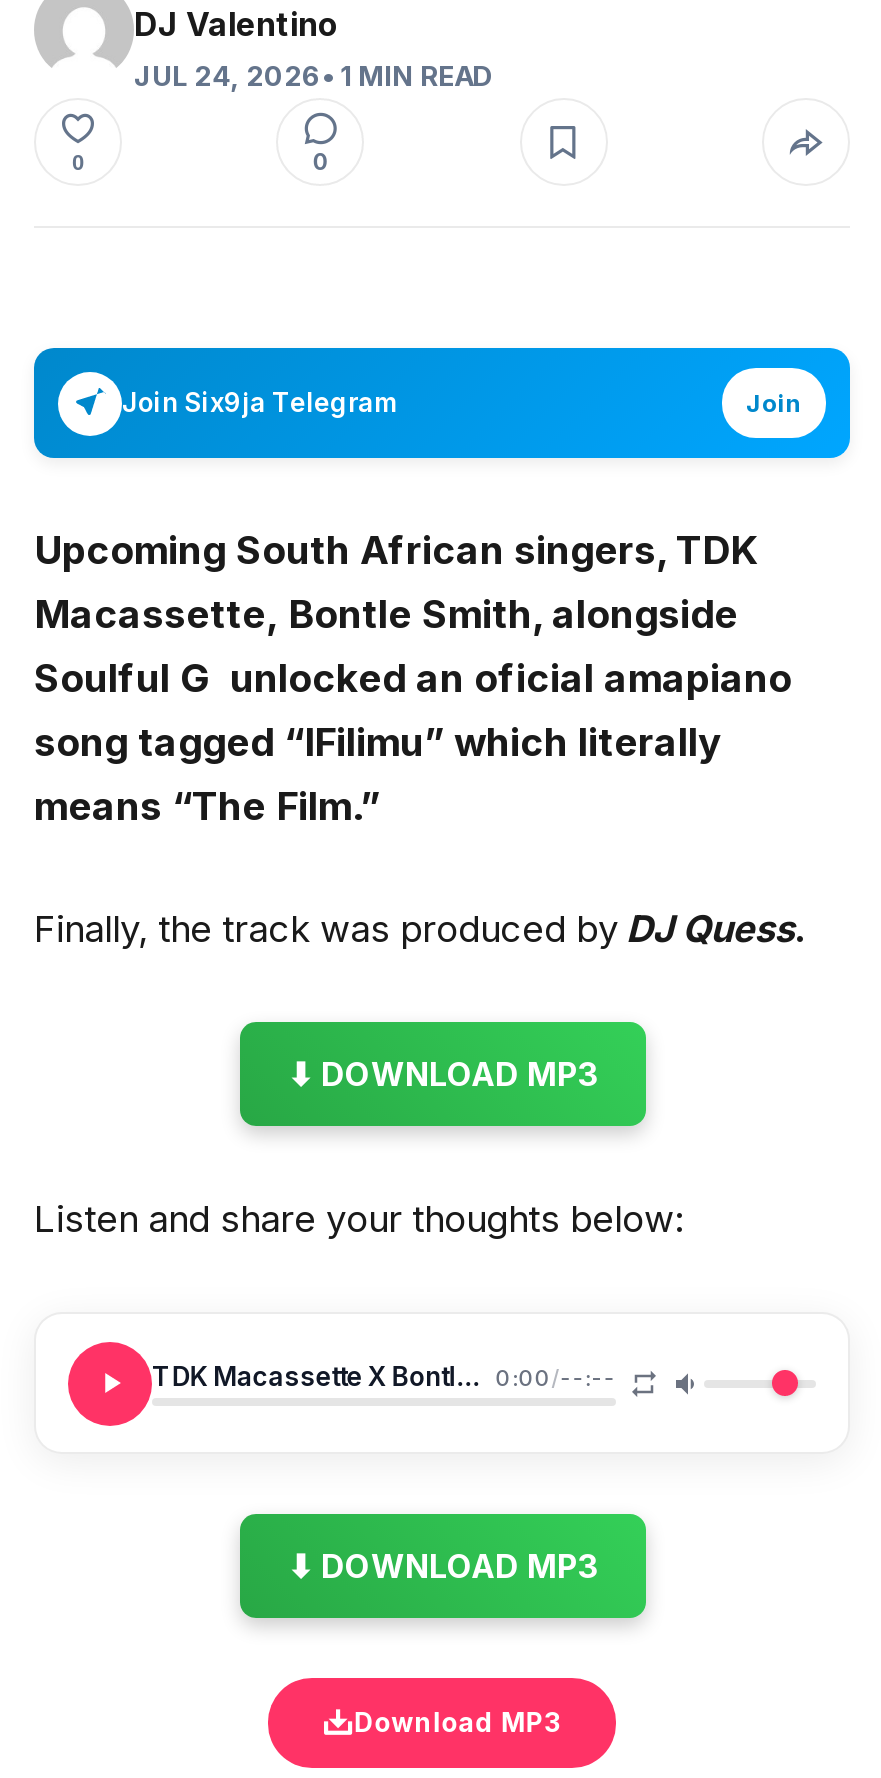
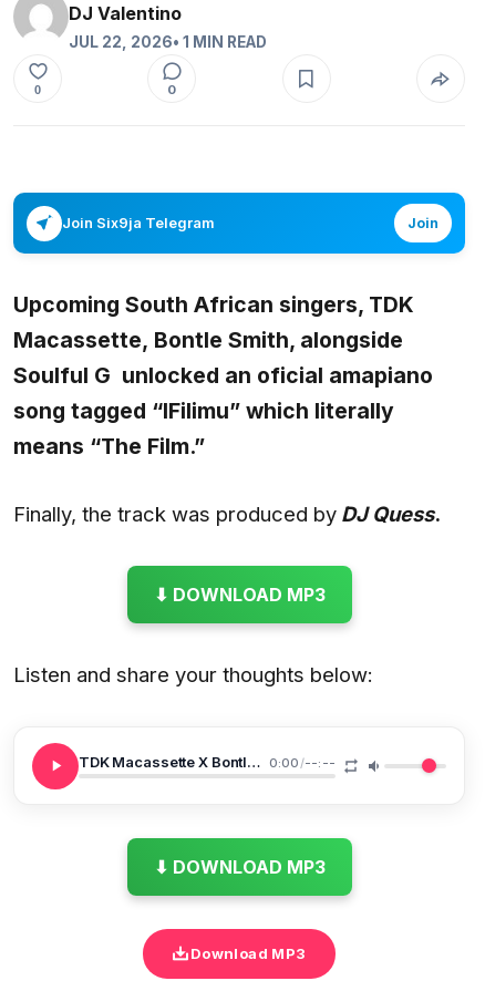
[134,60,492,92] JUL 24, 2026 • 1 MIN READ -> [69,33,267,51] JUL 22, 2026 • 1 MIN READ

